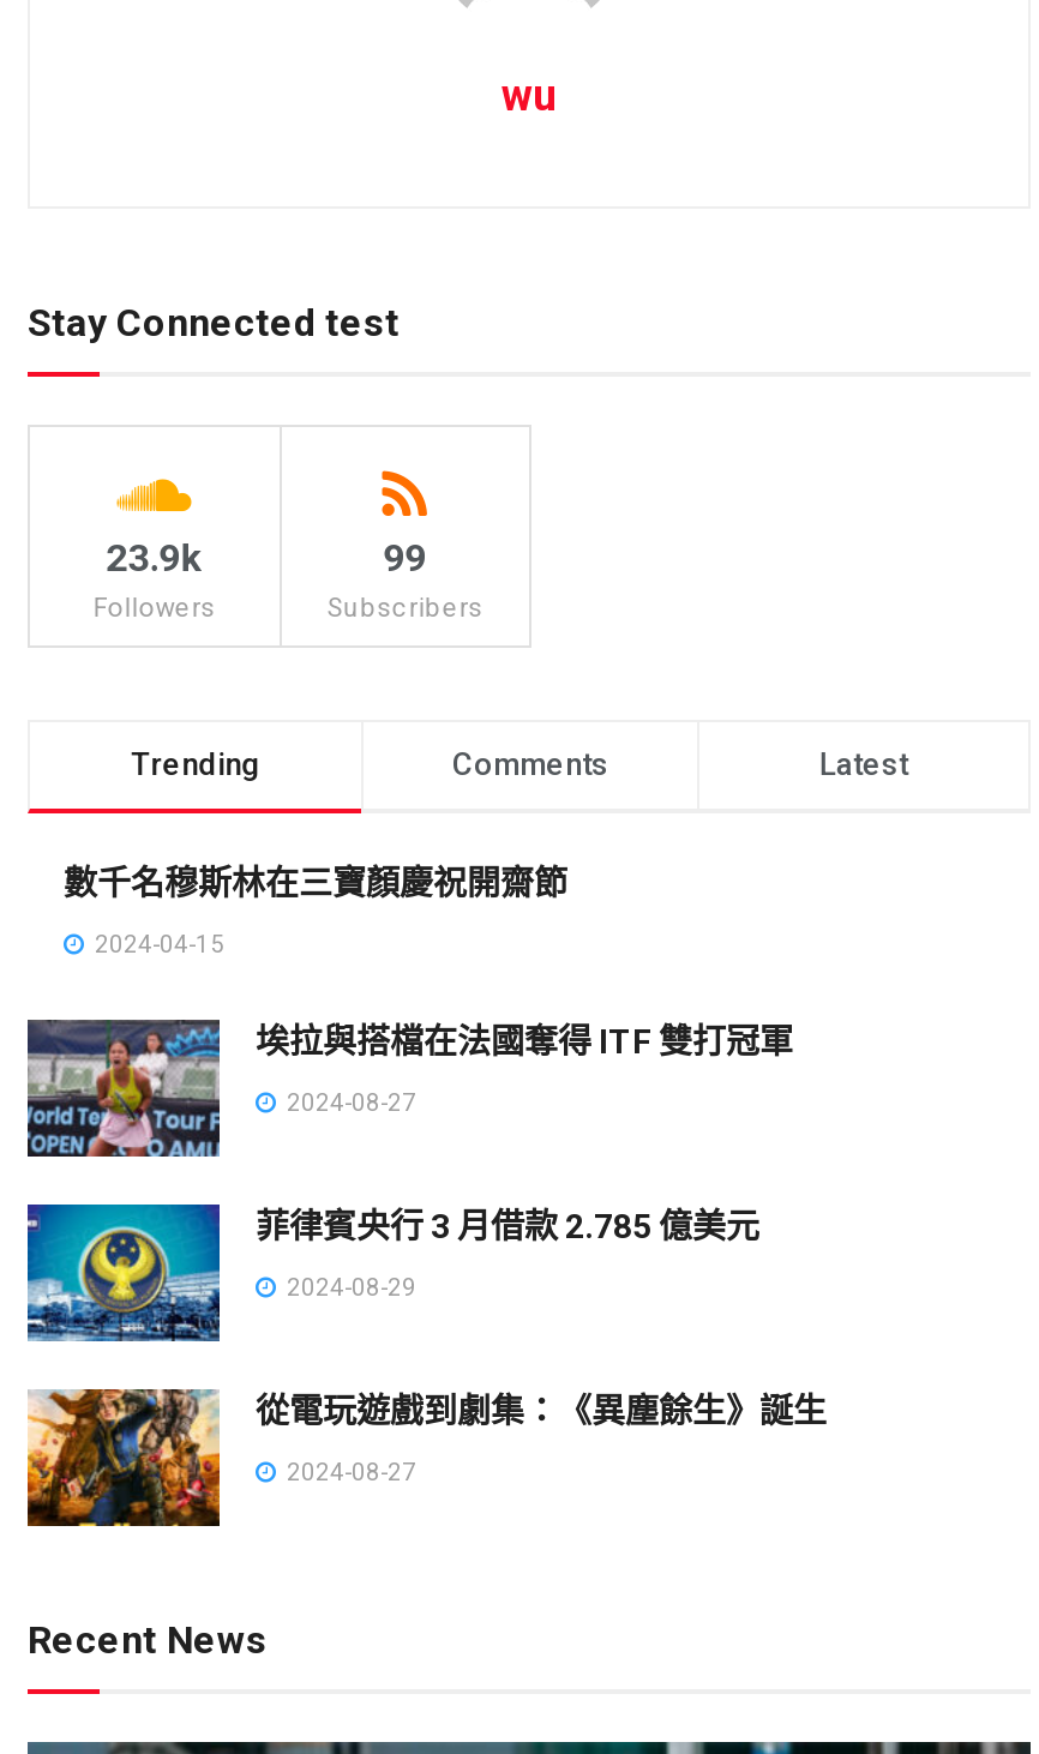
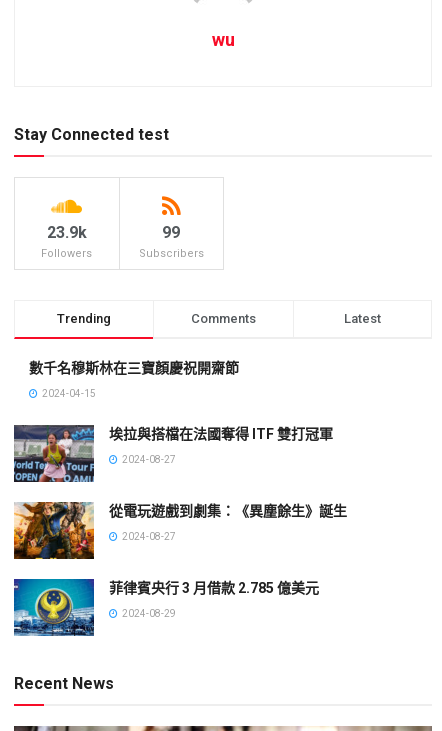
moved [25,1202,759,1344] -> [13,578,319,637]: [image] | 菲律賓央行 3 月借款 2.785 億美元 | 2024-08-29
moved [23,1384,827,1531] -> [12,500,347,561]: [image] | 從電玩遊戲到劇集：《異塵餘生》誕生 | 2024-08-27

